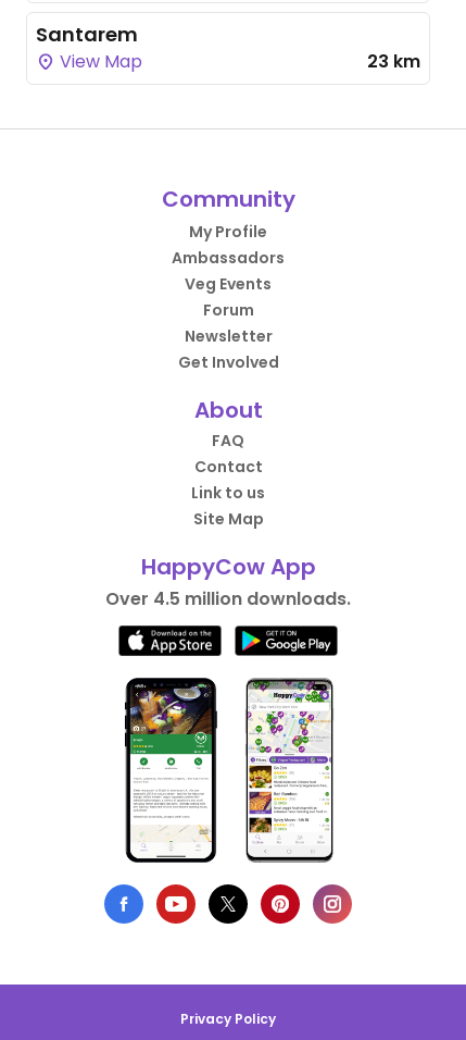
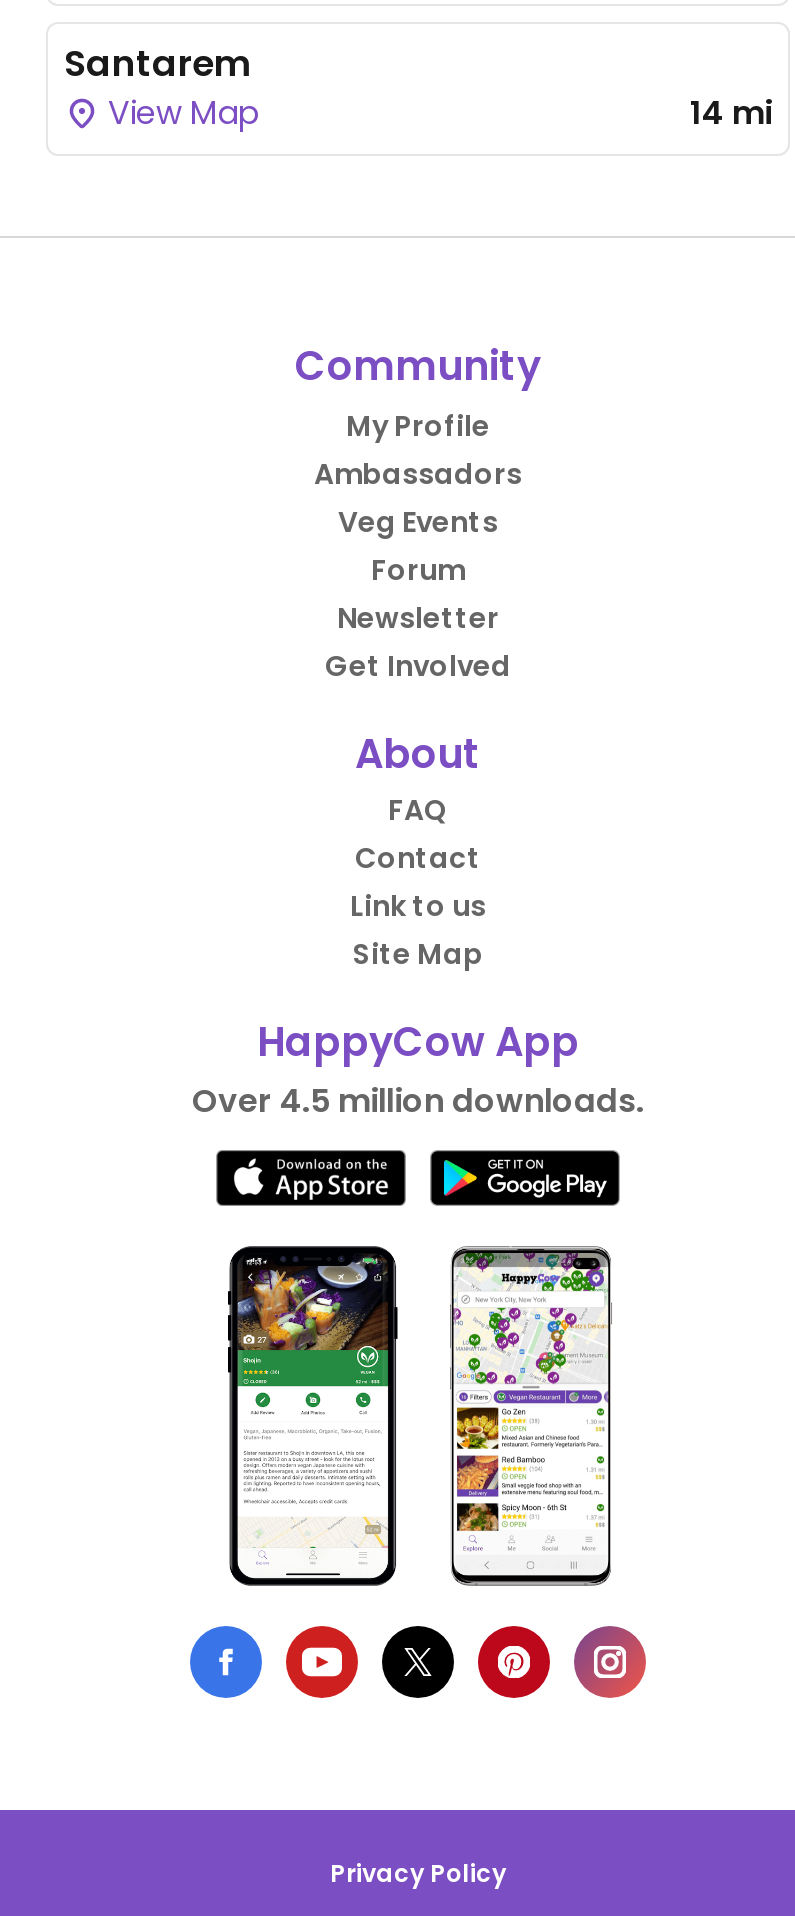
[367,49,420,74] 23 km -> [690,90,772,136] 14 mi

